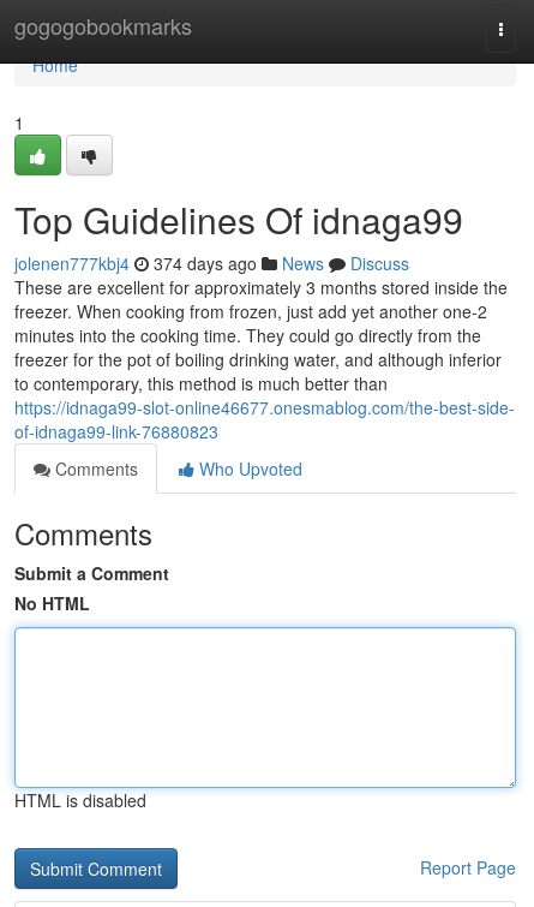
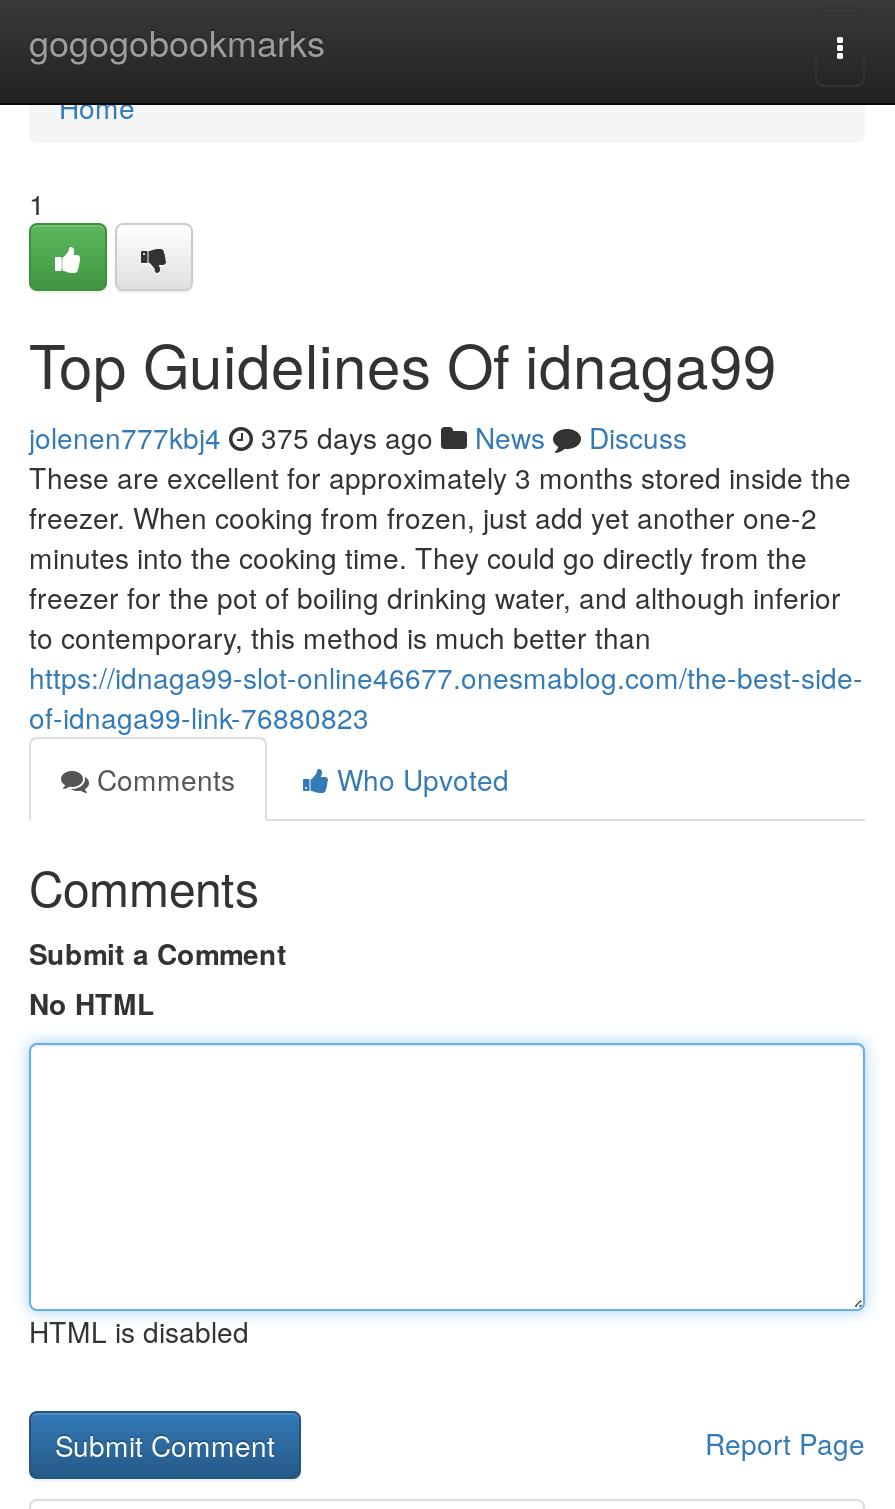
[14,251,409,275] jolenen777kbj4 374 days ago News Discuss -> [29,417,687,457] jolenen777kbj4 375 days ago News Discuss

